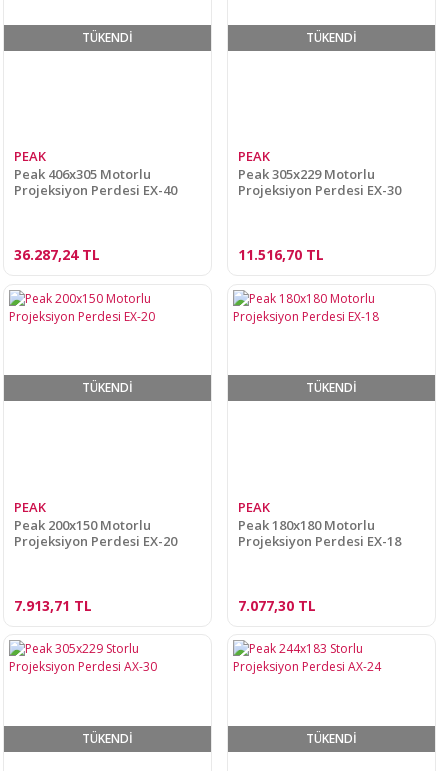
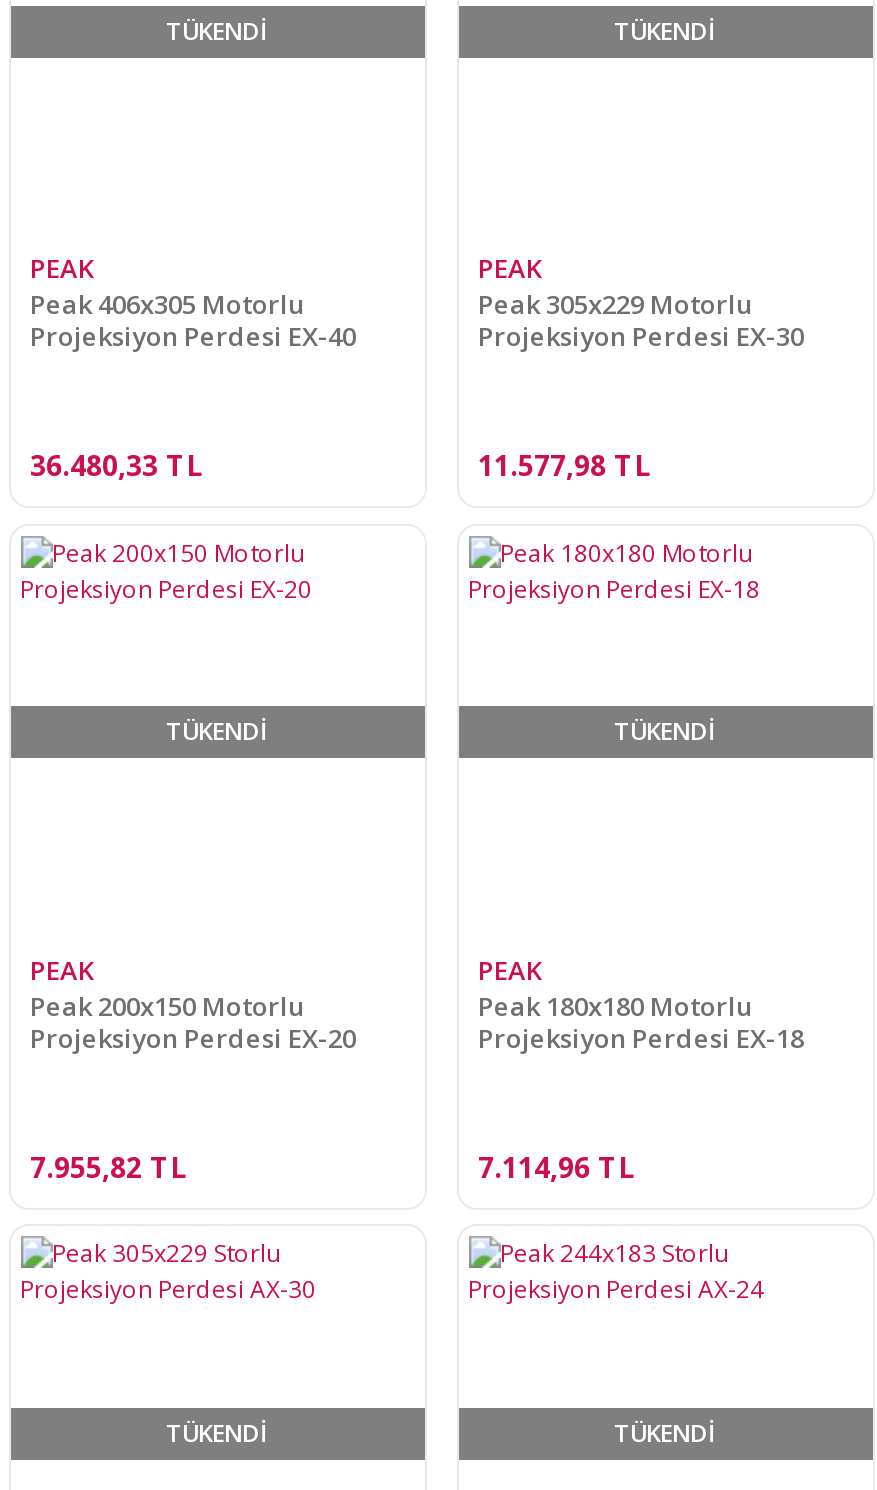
[13,245,99,264] 36.287,24 TL -> [30,446,202,484] 36.480,33 TL
[237,245,323,264] 11.516,70 TL -> [478,446,650,484] 11.577,98 TL
[13,595,91,614] 7.913,71 TL -> [30,1147,186,1185] 7.955,82 TL
[237,595,315,614] 7.077,30 TL -> [478,1147,634,1185] 7.114,96 TL

